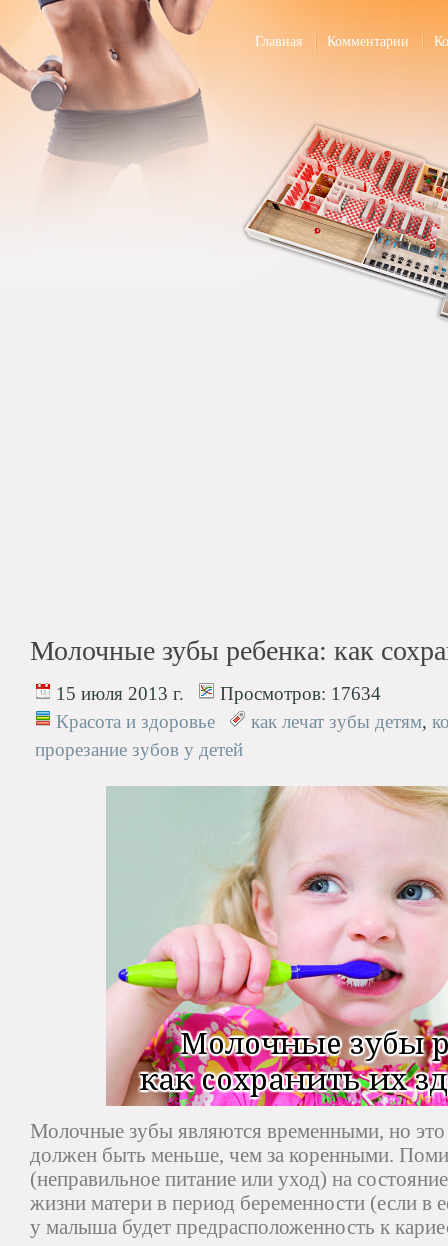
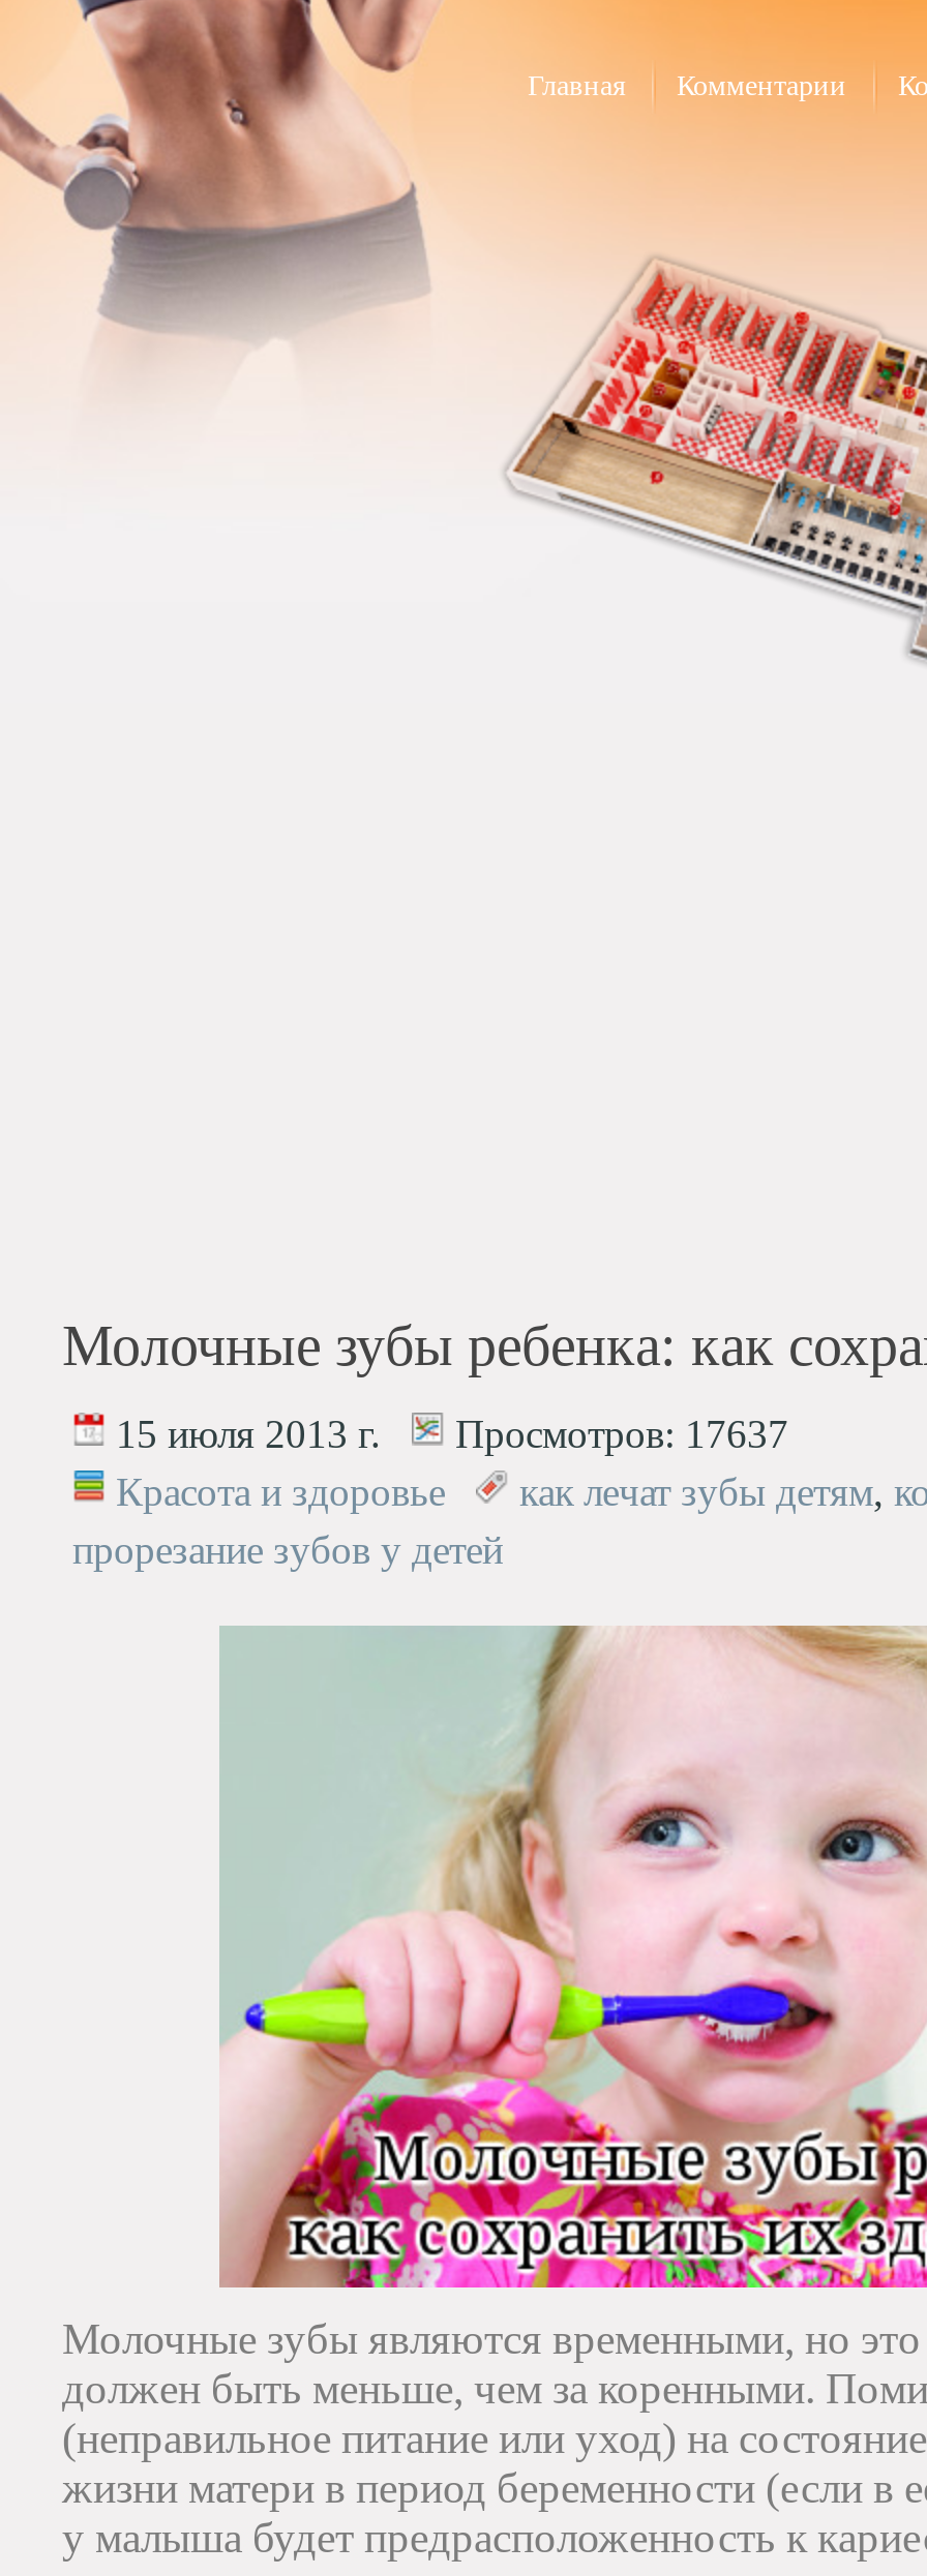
[51,683,381,704] 15 июля 2013 г. Просмотров: 17634 -> [106,1413,788,1456] 15 июля 2013 г. Просмотров: 17637

